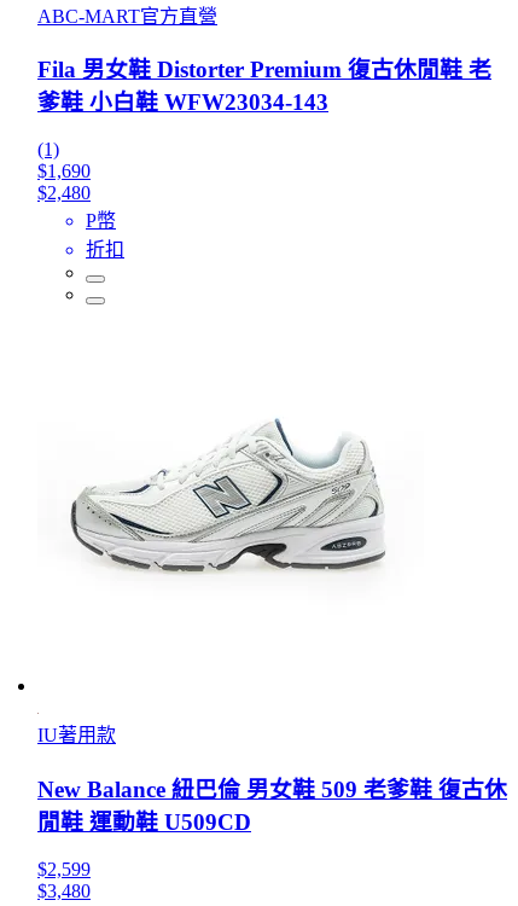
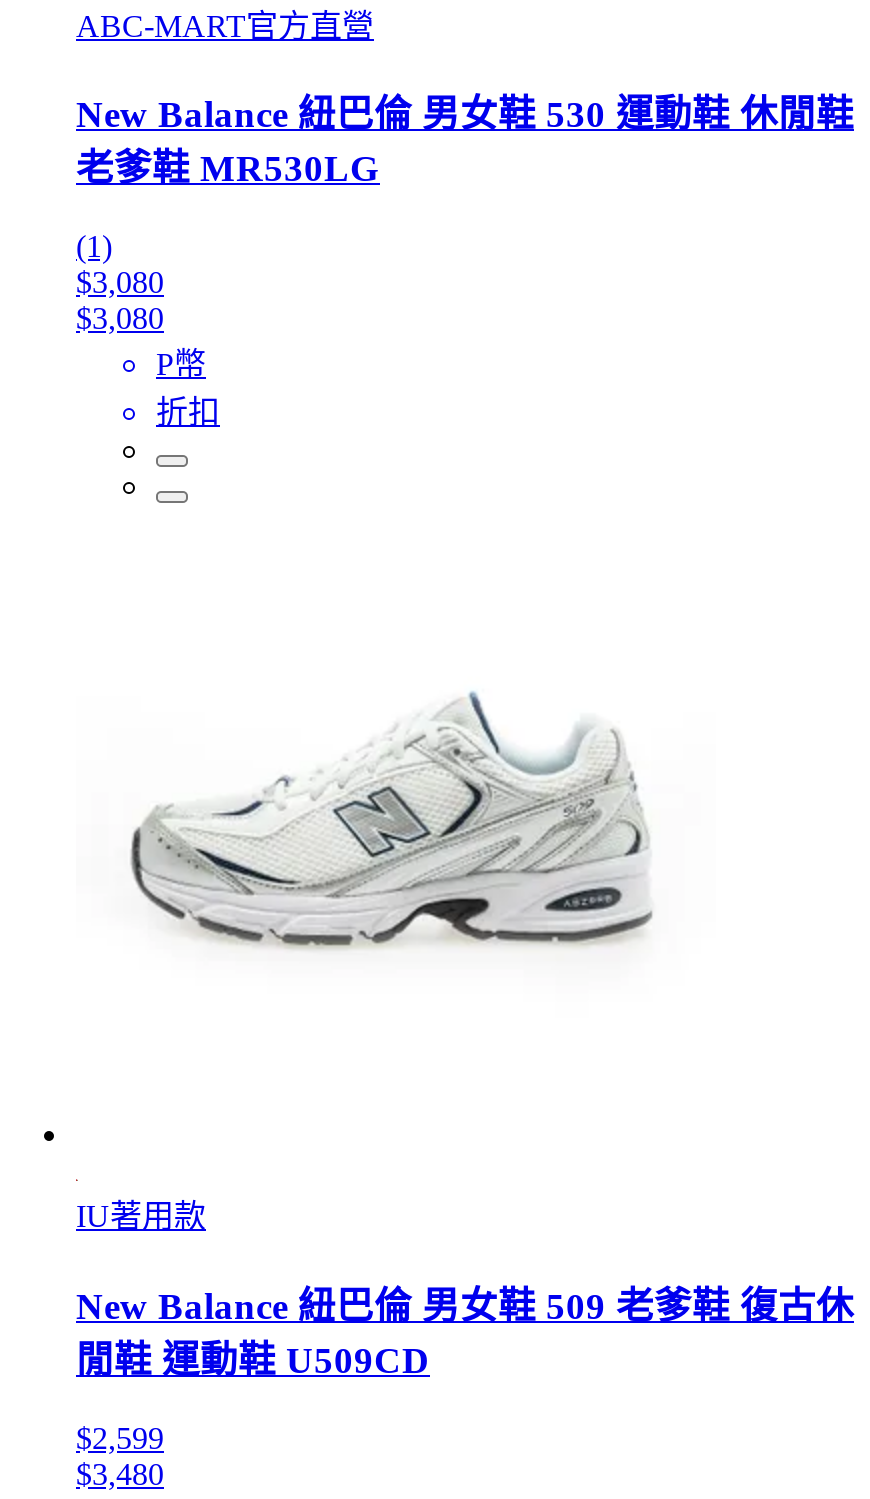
[37,57,491,115] Fila 男女鞋 Distorter Premium 復古休閒鞋 老 | 爹鞋 小白鞋 WFW23034-143 -> [76,94,854,190] New Balance 紐巴倫 男女鞋 530 運動鞋 休閒鞋 | 老爹鞋 MR530LG
[37,161,91,181] $1,690 -> [76,265,164,299] $3,080
[37,183,91,203] $2,480 -> [76,301,164,335] $3,080

